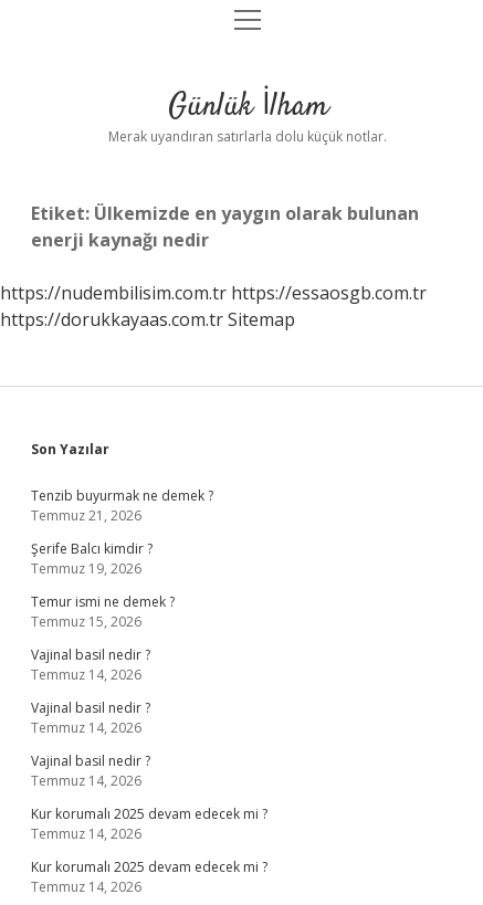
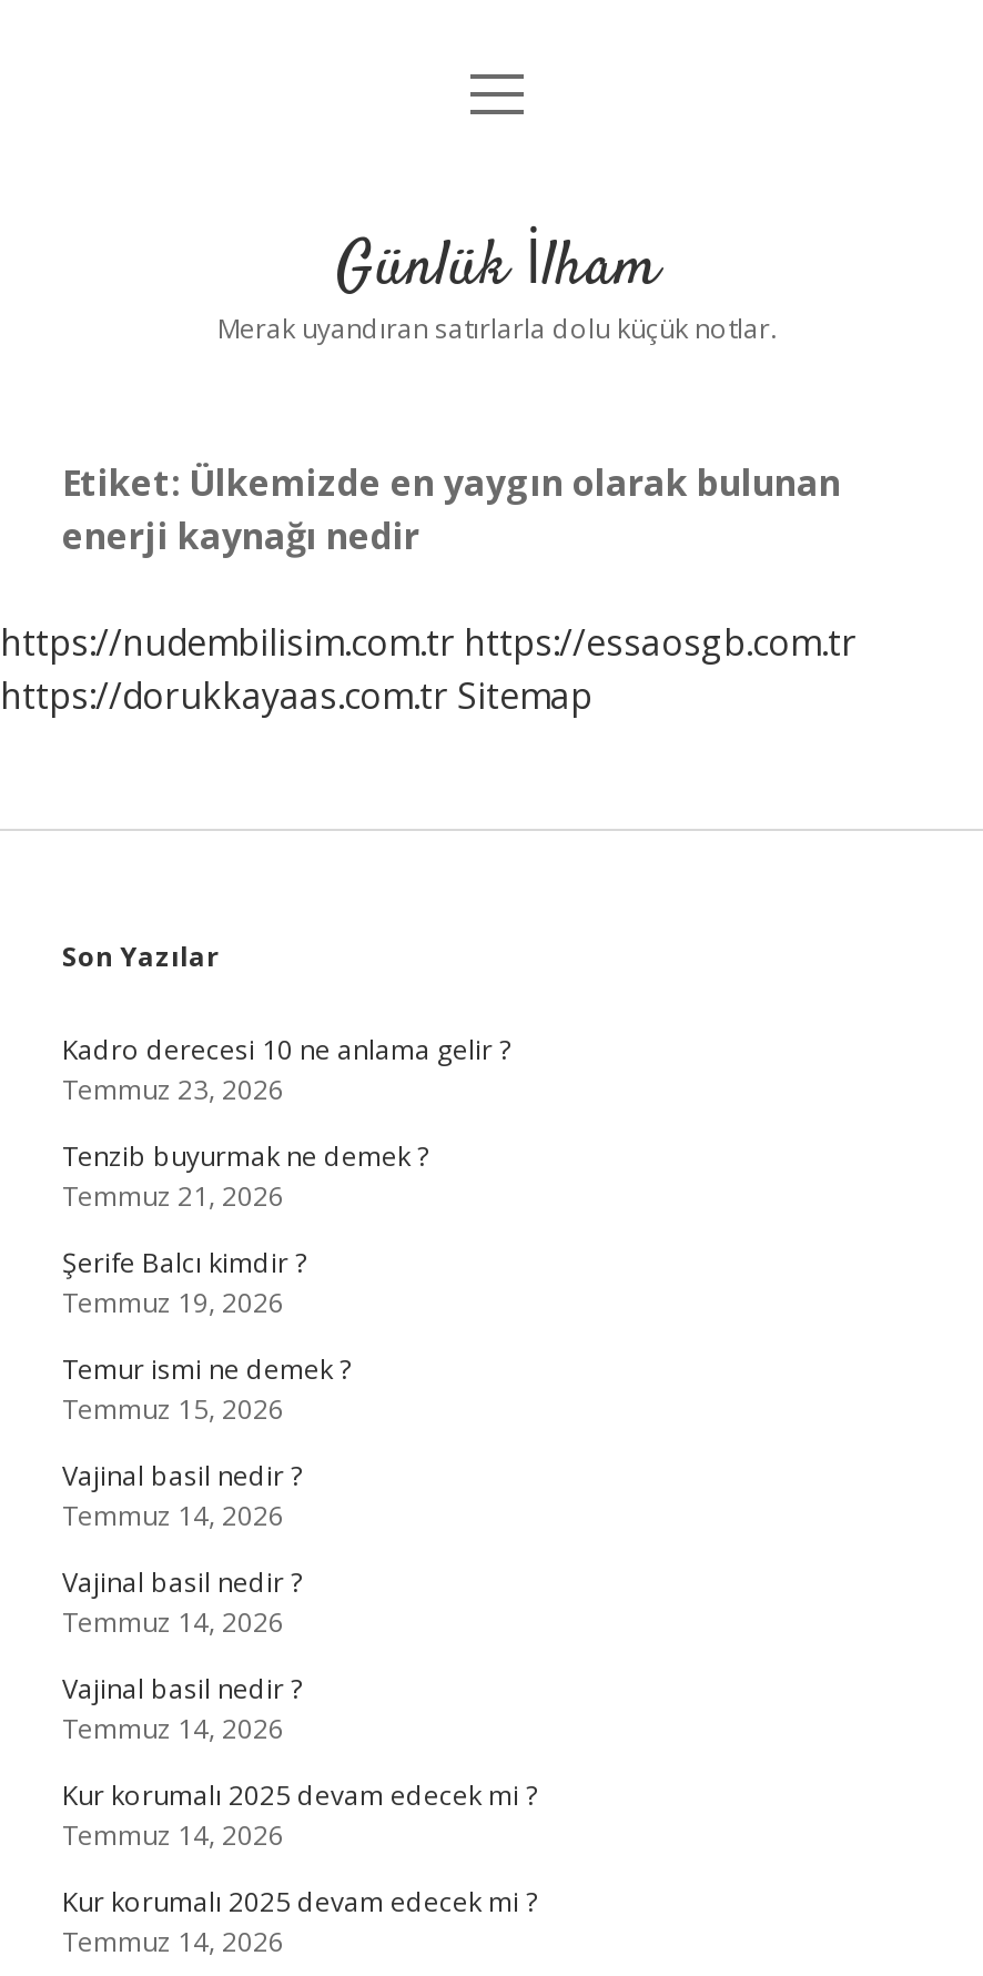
none -> [62,1031,510,1108] Kadro derecesi 10 ne anlama gelir ? | Temmuz 23, 2026

